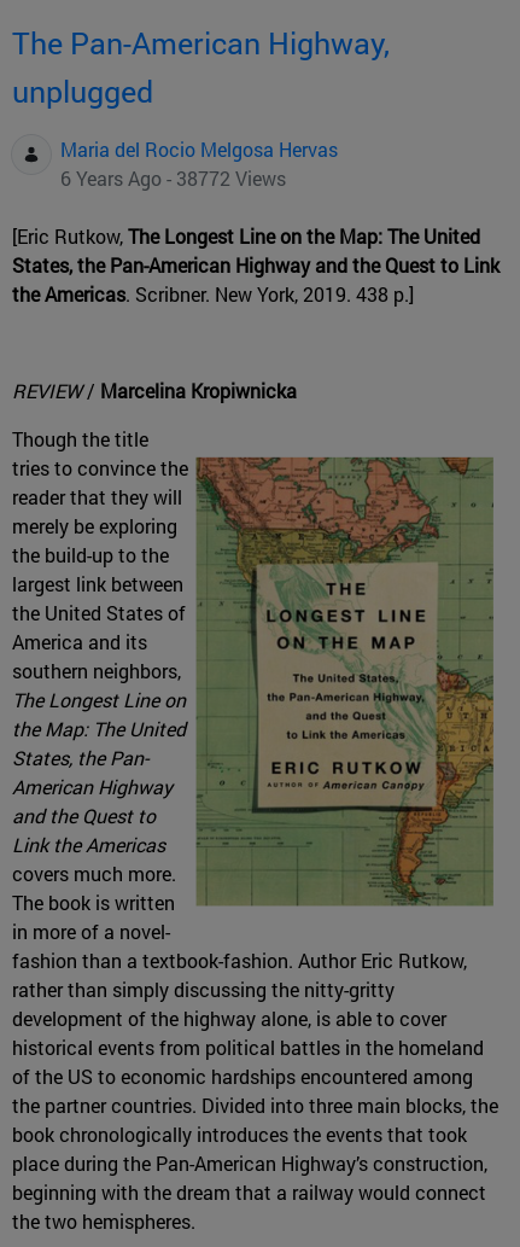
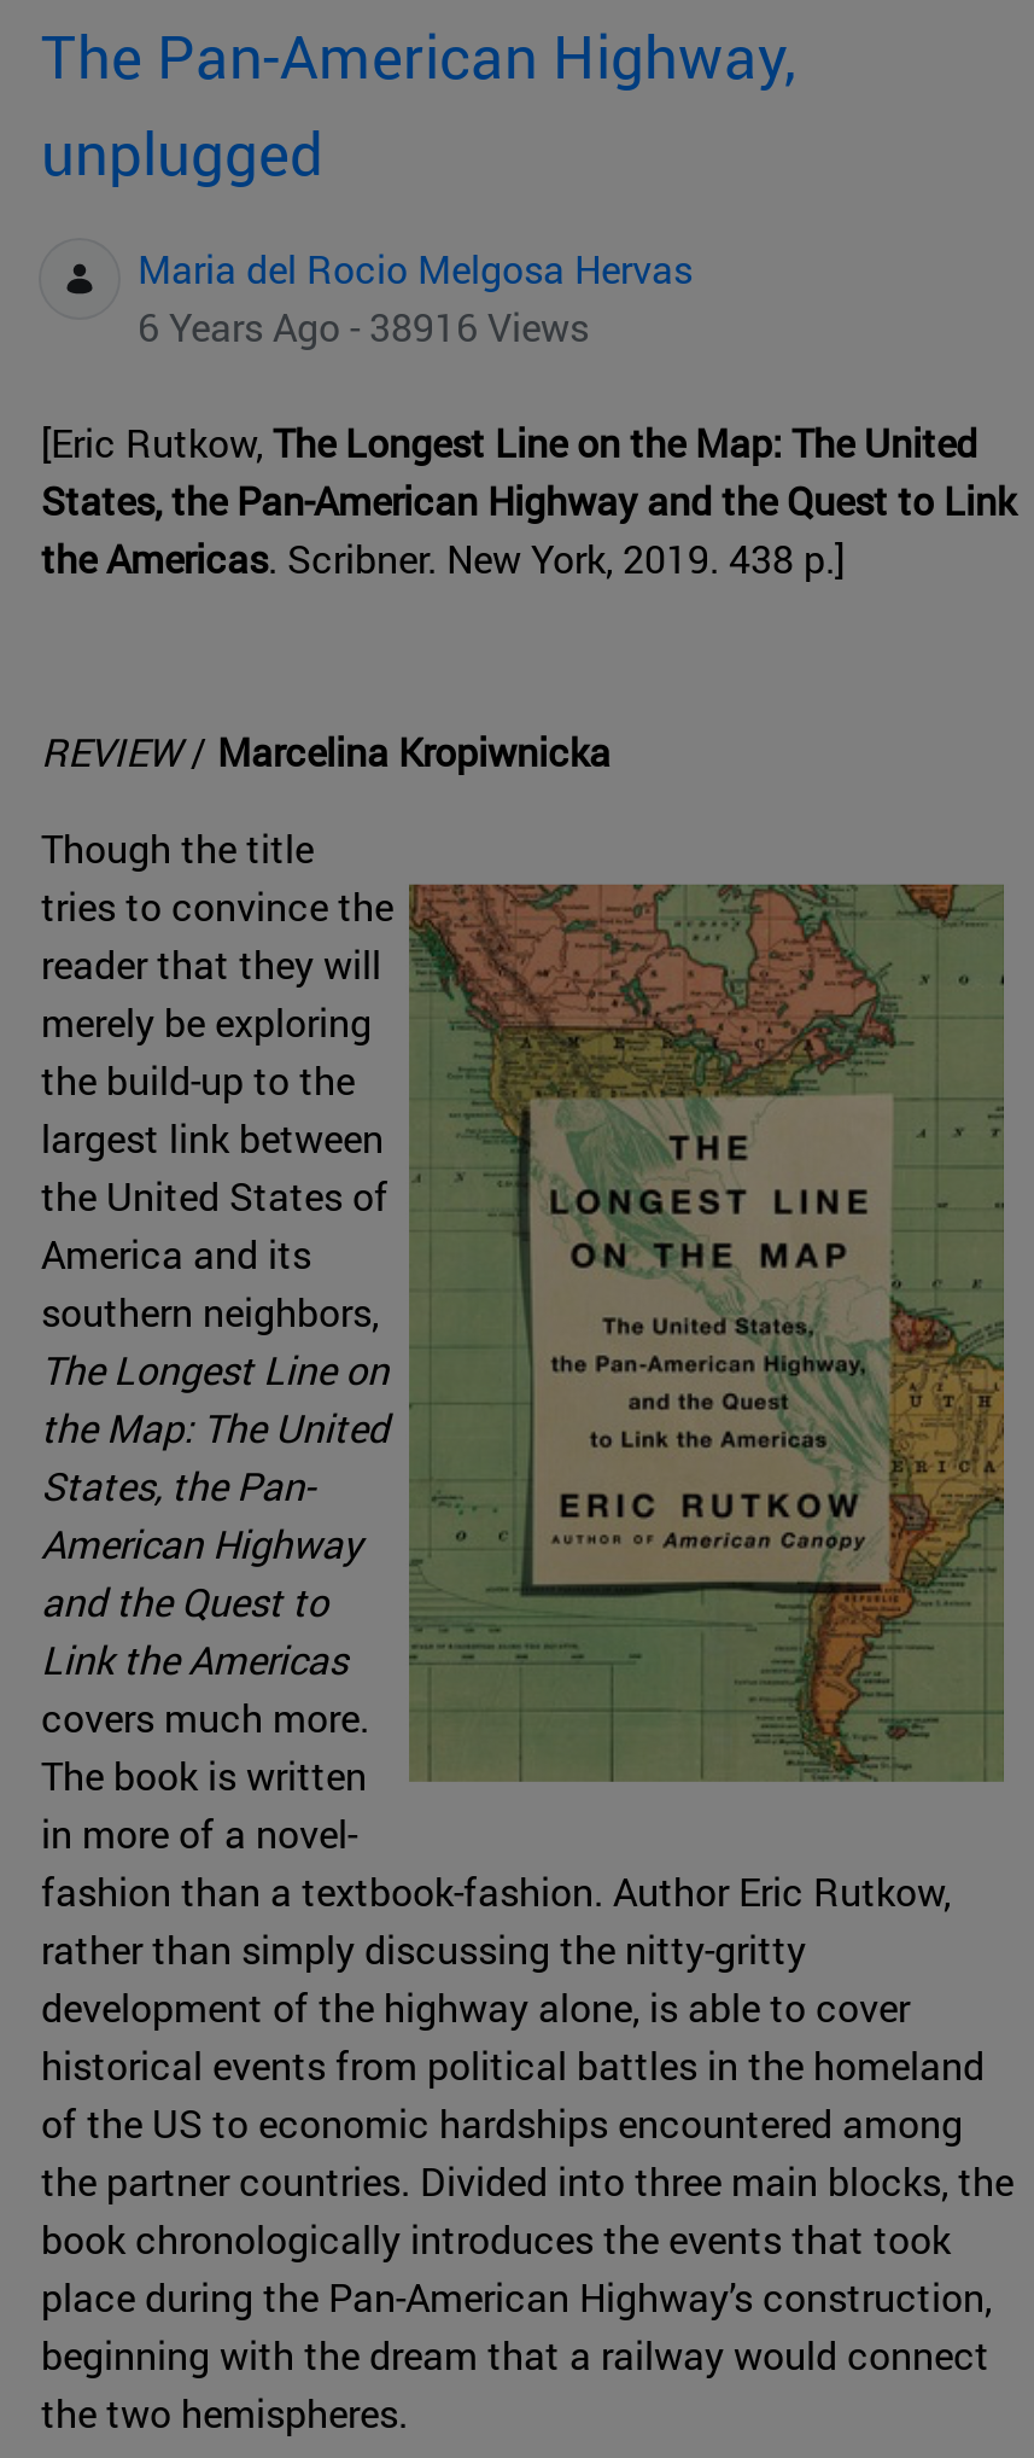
[60,166,286,191] 6 Years Ago - 38772 Views -> [138,302,589,352] 6 Years Ago - 38916 Views

